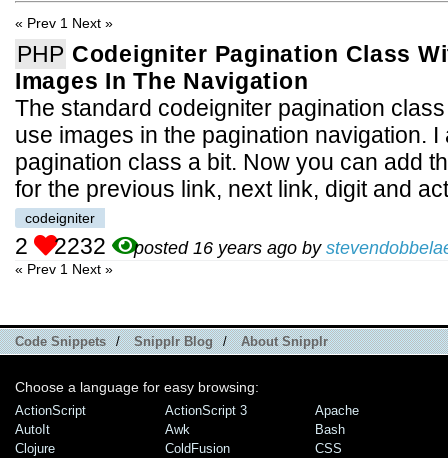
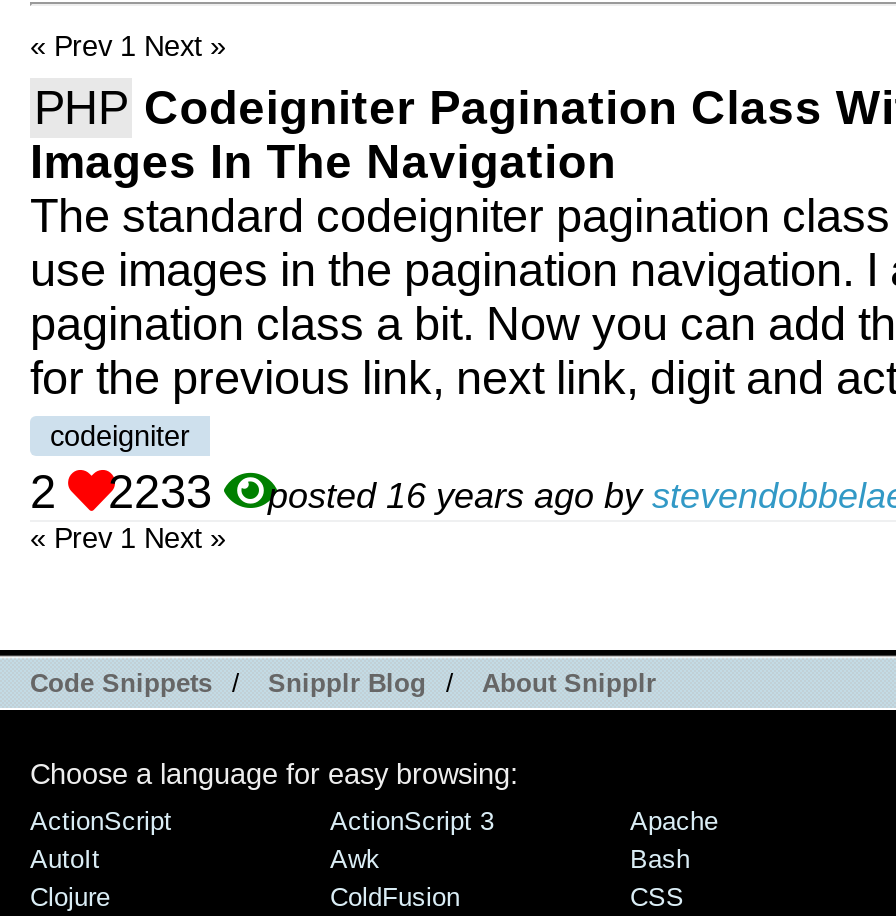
[54,233,112,259] 2232 -> [108,465,224,517] 2233

